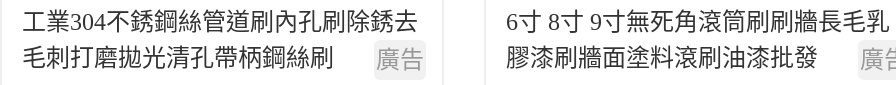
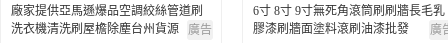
[22,8,418,72] 工業304不銹鋼絲管道刷內孔刷除銹去 | 毛刺打磨拋光清孔帶柄鋼絲刷 -> [11,4,203,36] 廠家提供亞馬遜爆品空調絞絲管道刷 | 洗衣機清洗刷屋檐除塵台州貨源

